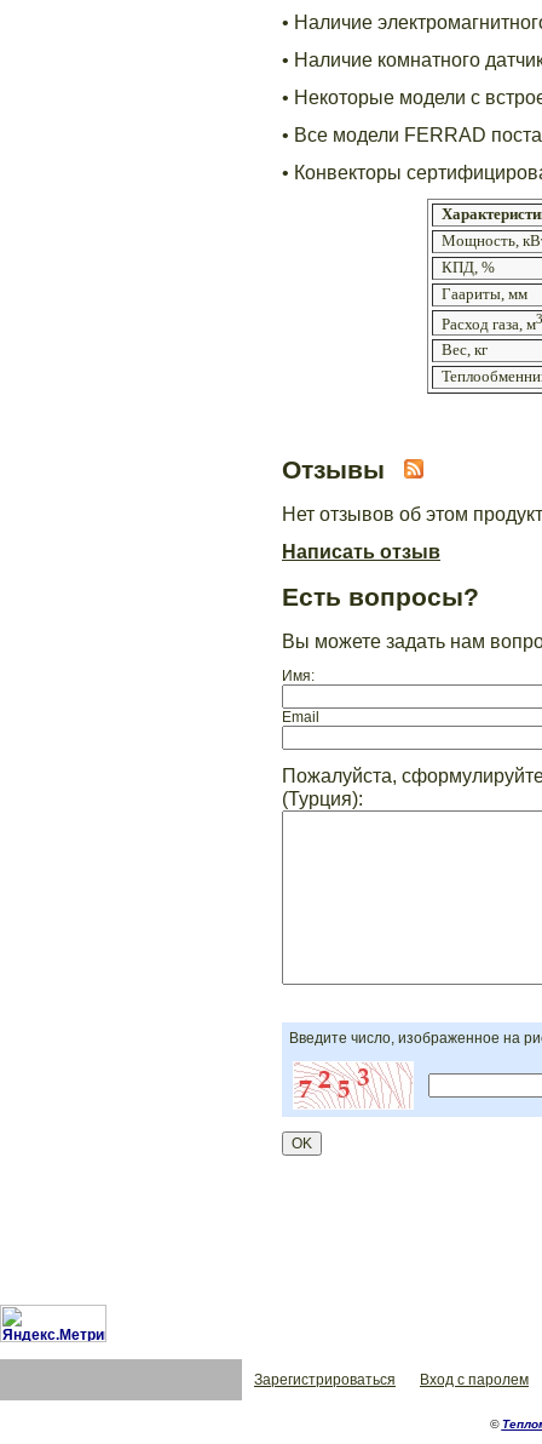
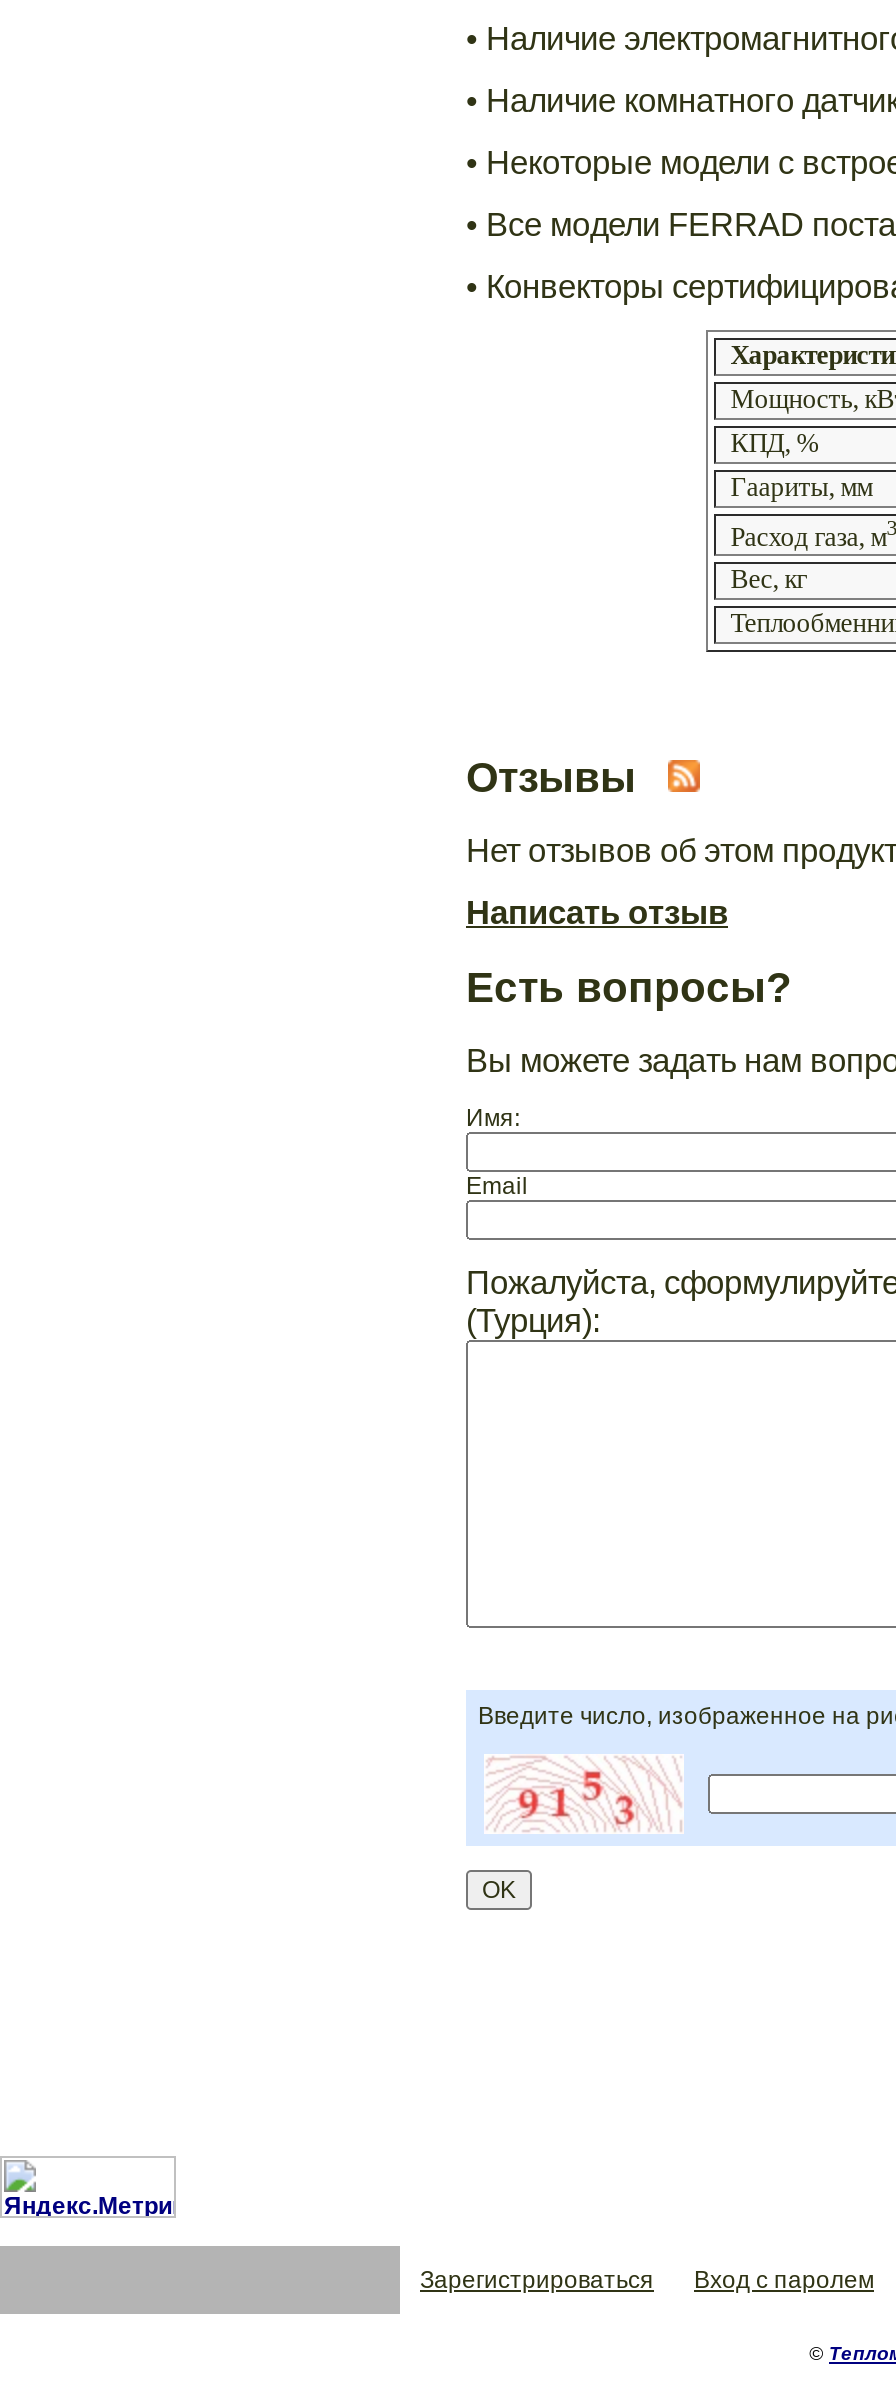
[296,1061,413,1107] [image] -> [492,1754,680,1830] [image]

